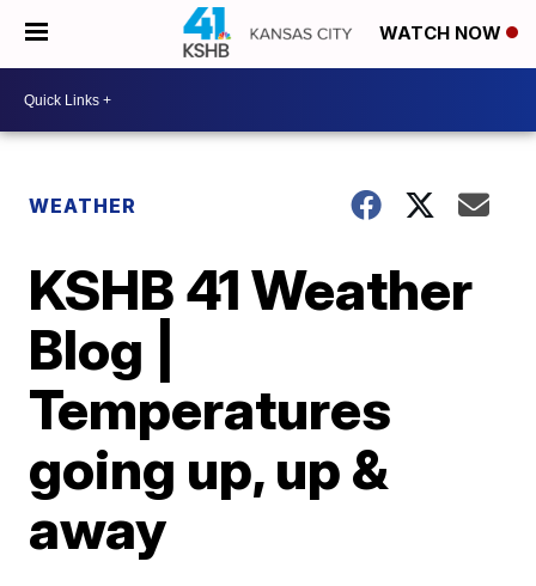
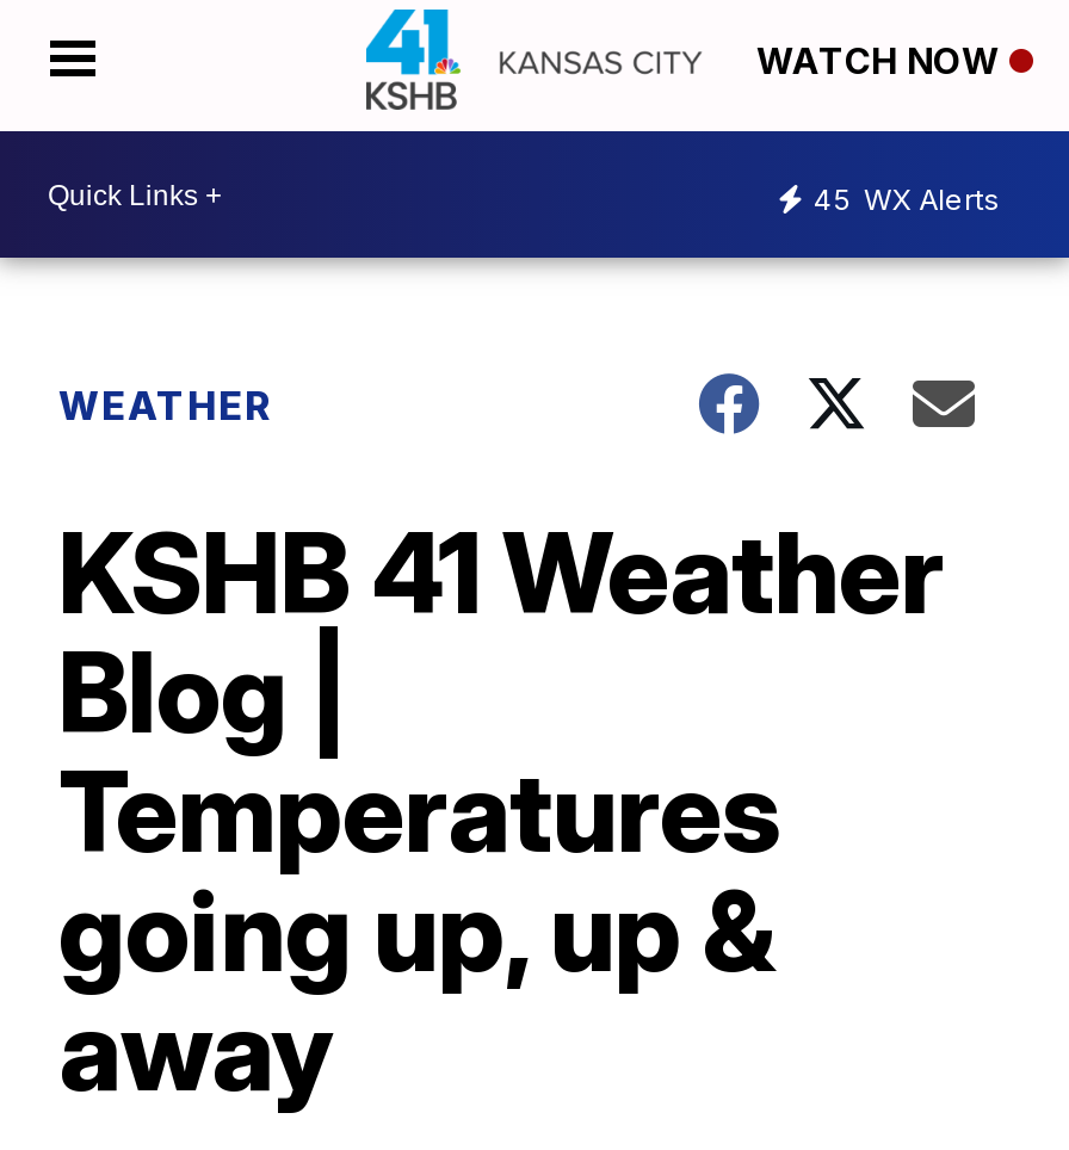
none -> [814,180,1000,216] 45 WX Alerts

